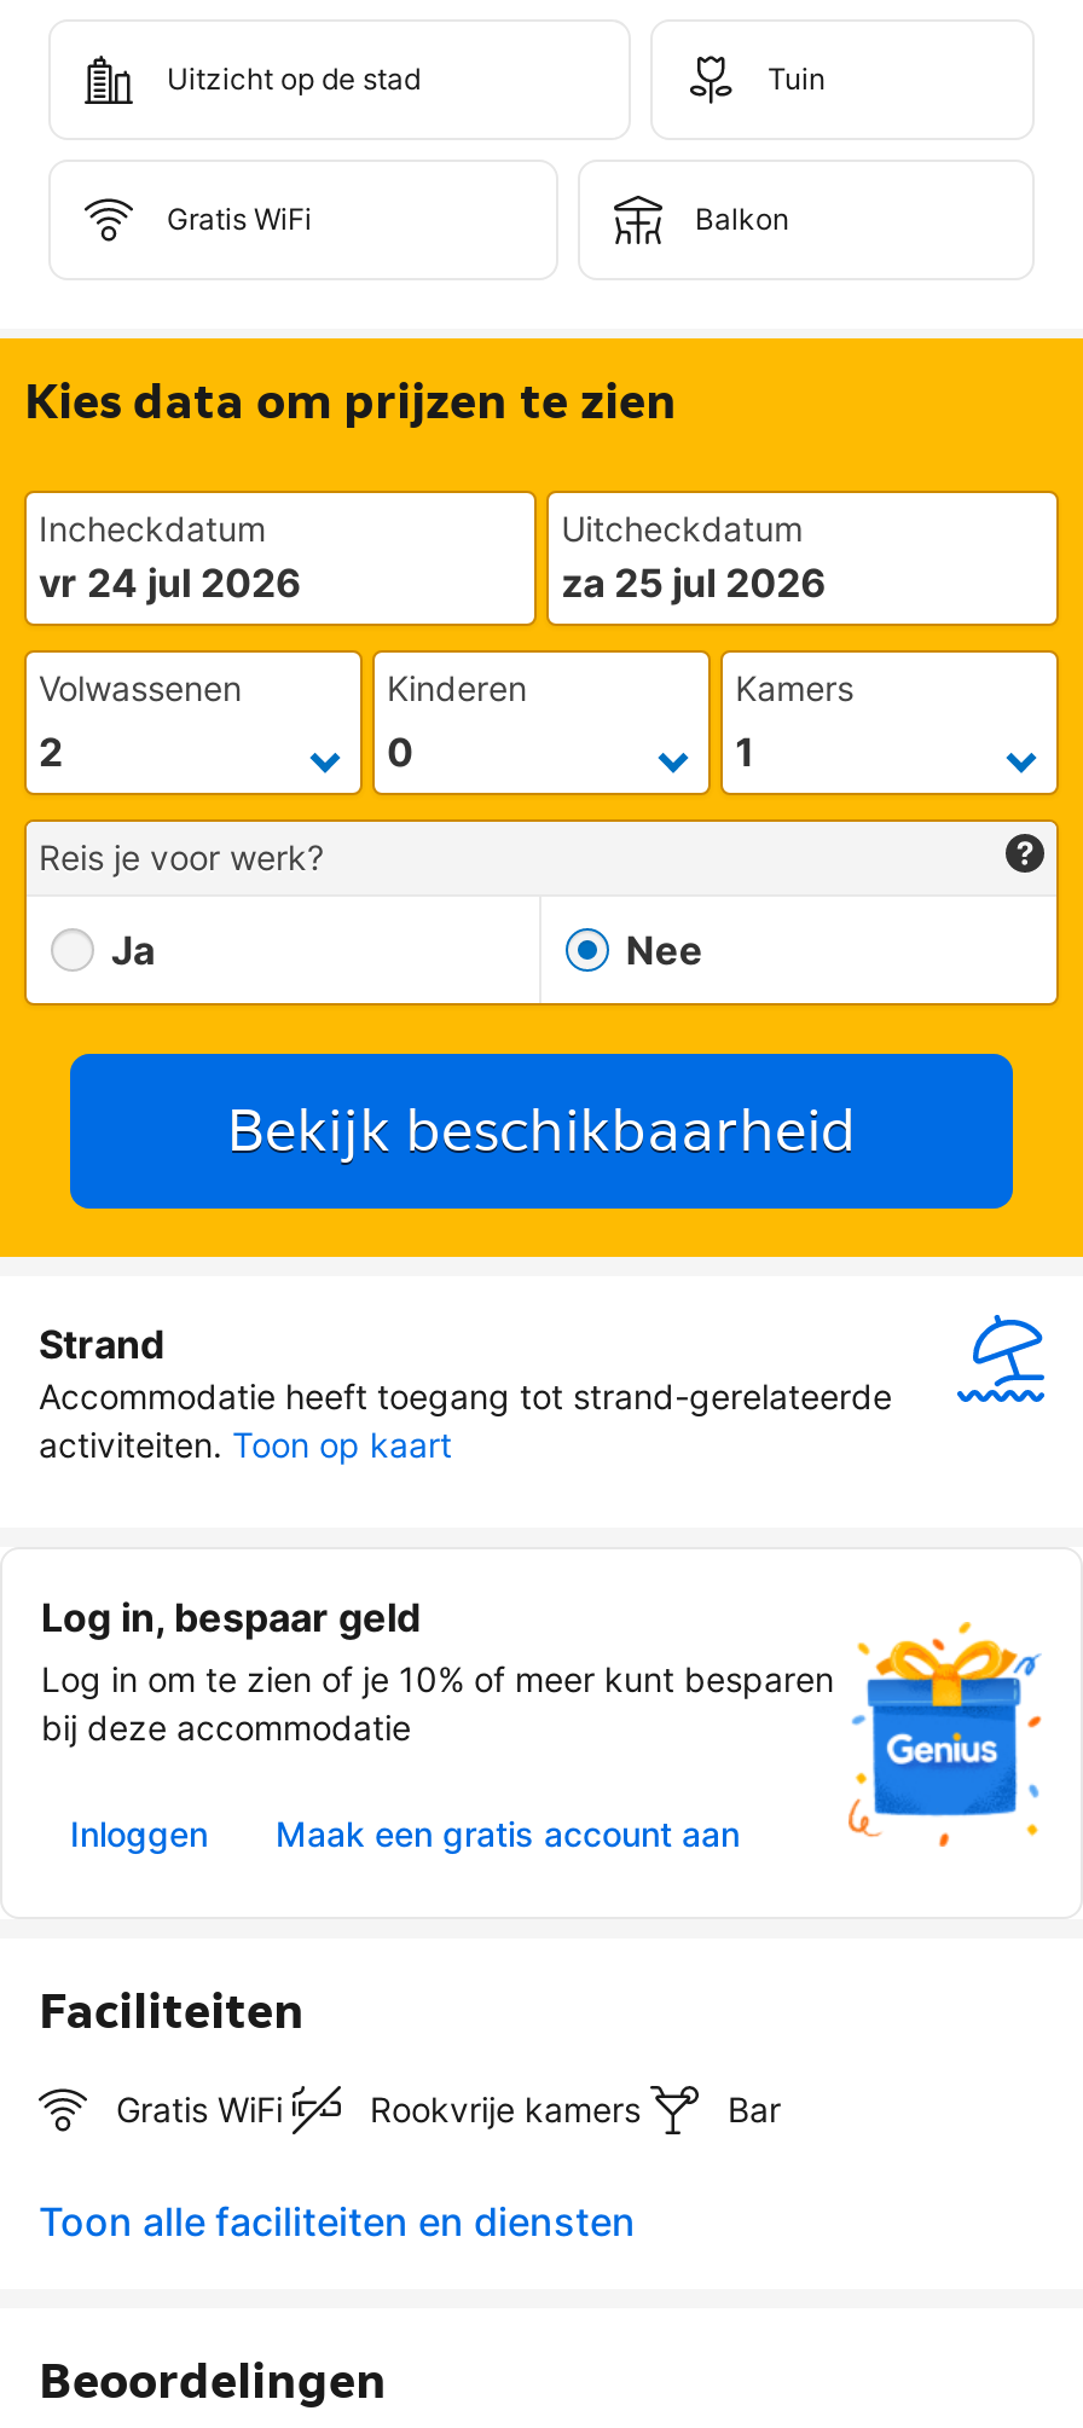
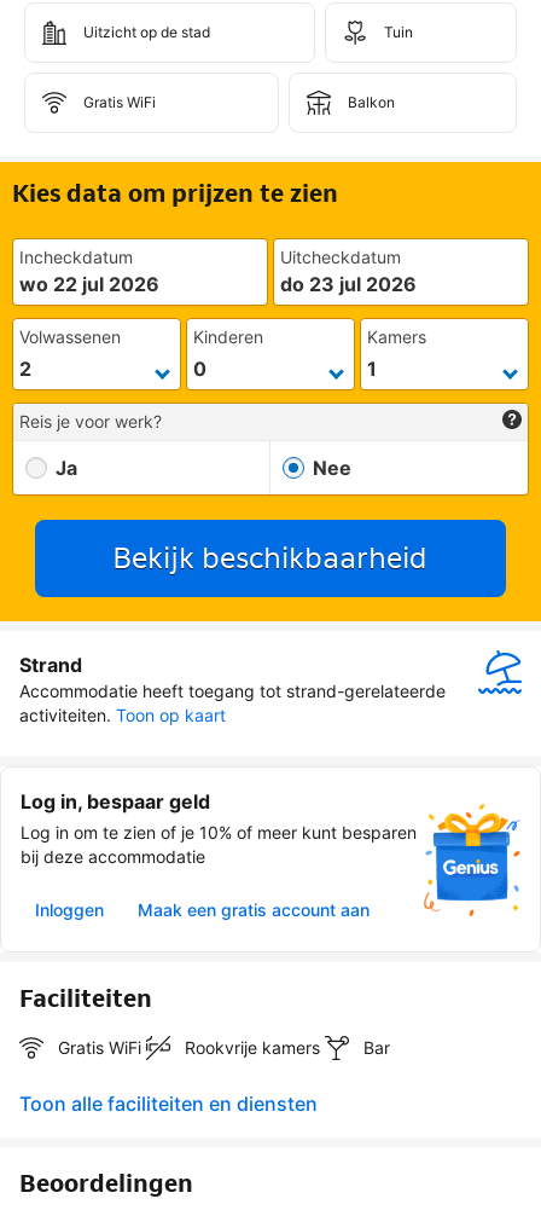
[39,558,302,607] vr 24 jul 2026 -> [19,272,159,296] wo 22 jul 2026
[561,558,827,607] za 25 jul 2026 -> [280,272,417,296] do 23 jul 2026

